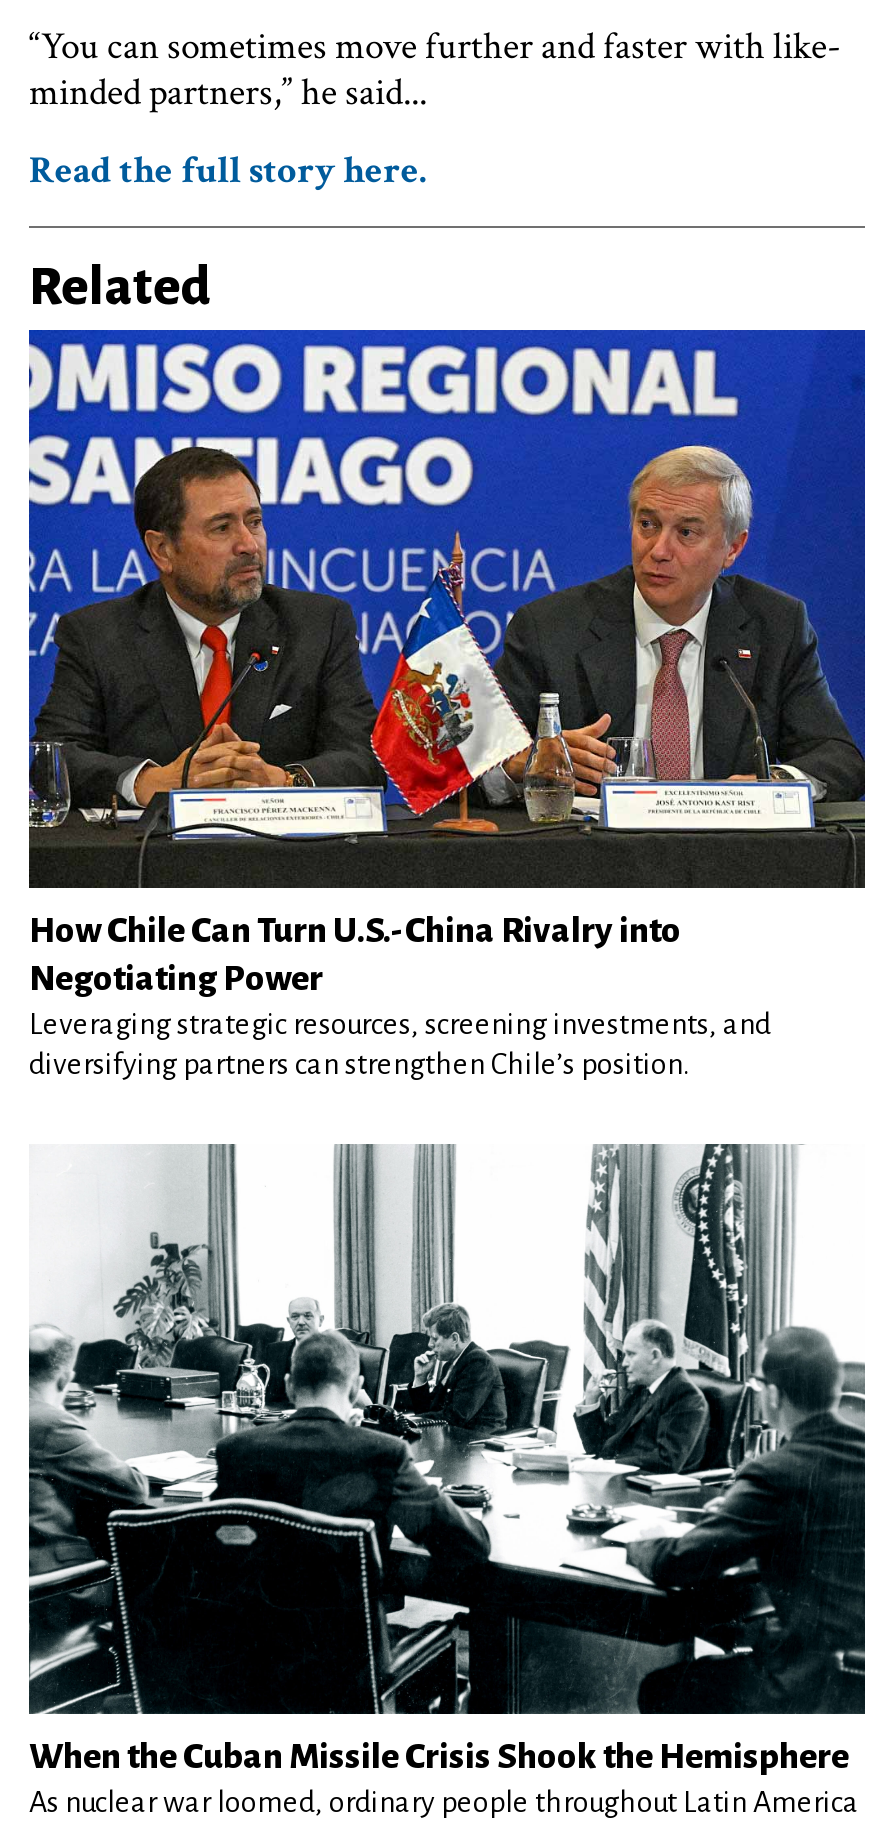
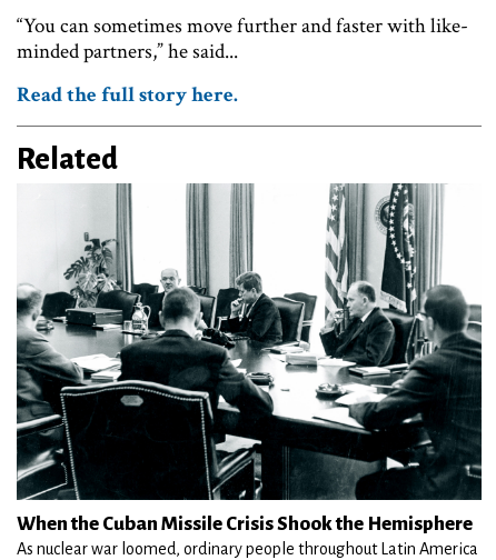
[27,328,867,1080] [image] | How Chile Can Turn U.S.-China Rivalry into | Negotiating Power | Leveraging strategic resources, screening investments, and | diversifying partners can strengthen Chile’s position. -> none

